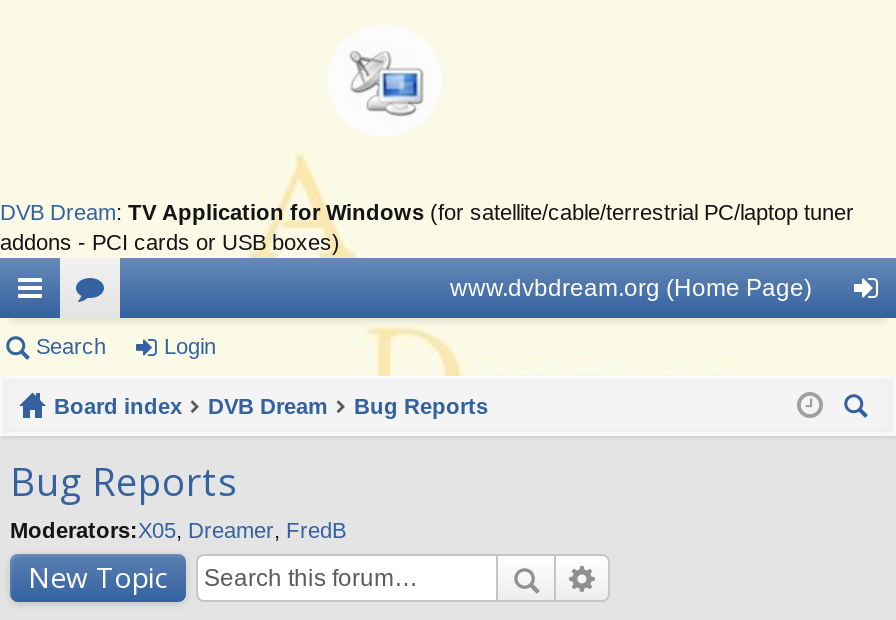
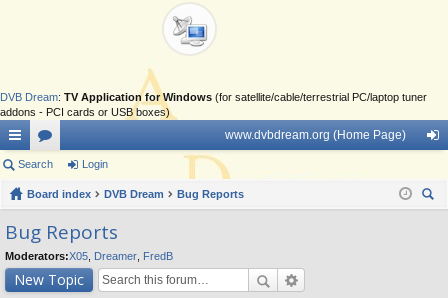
[354,54,424,118] [image] -> [176,19,217,56] [image]

